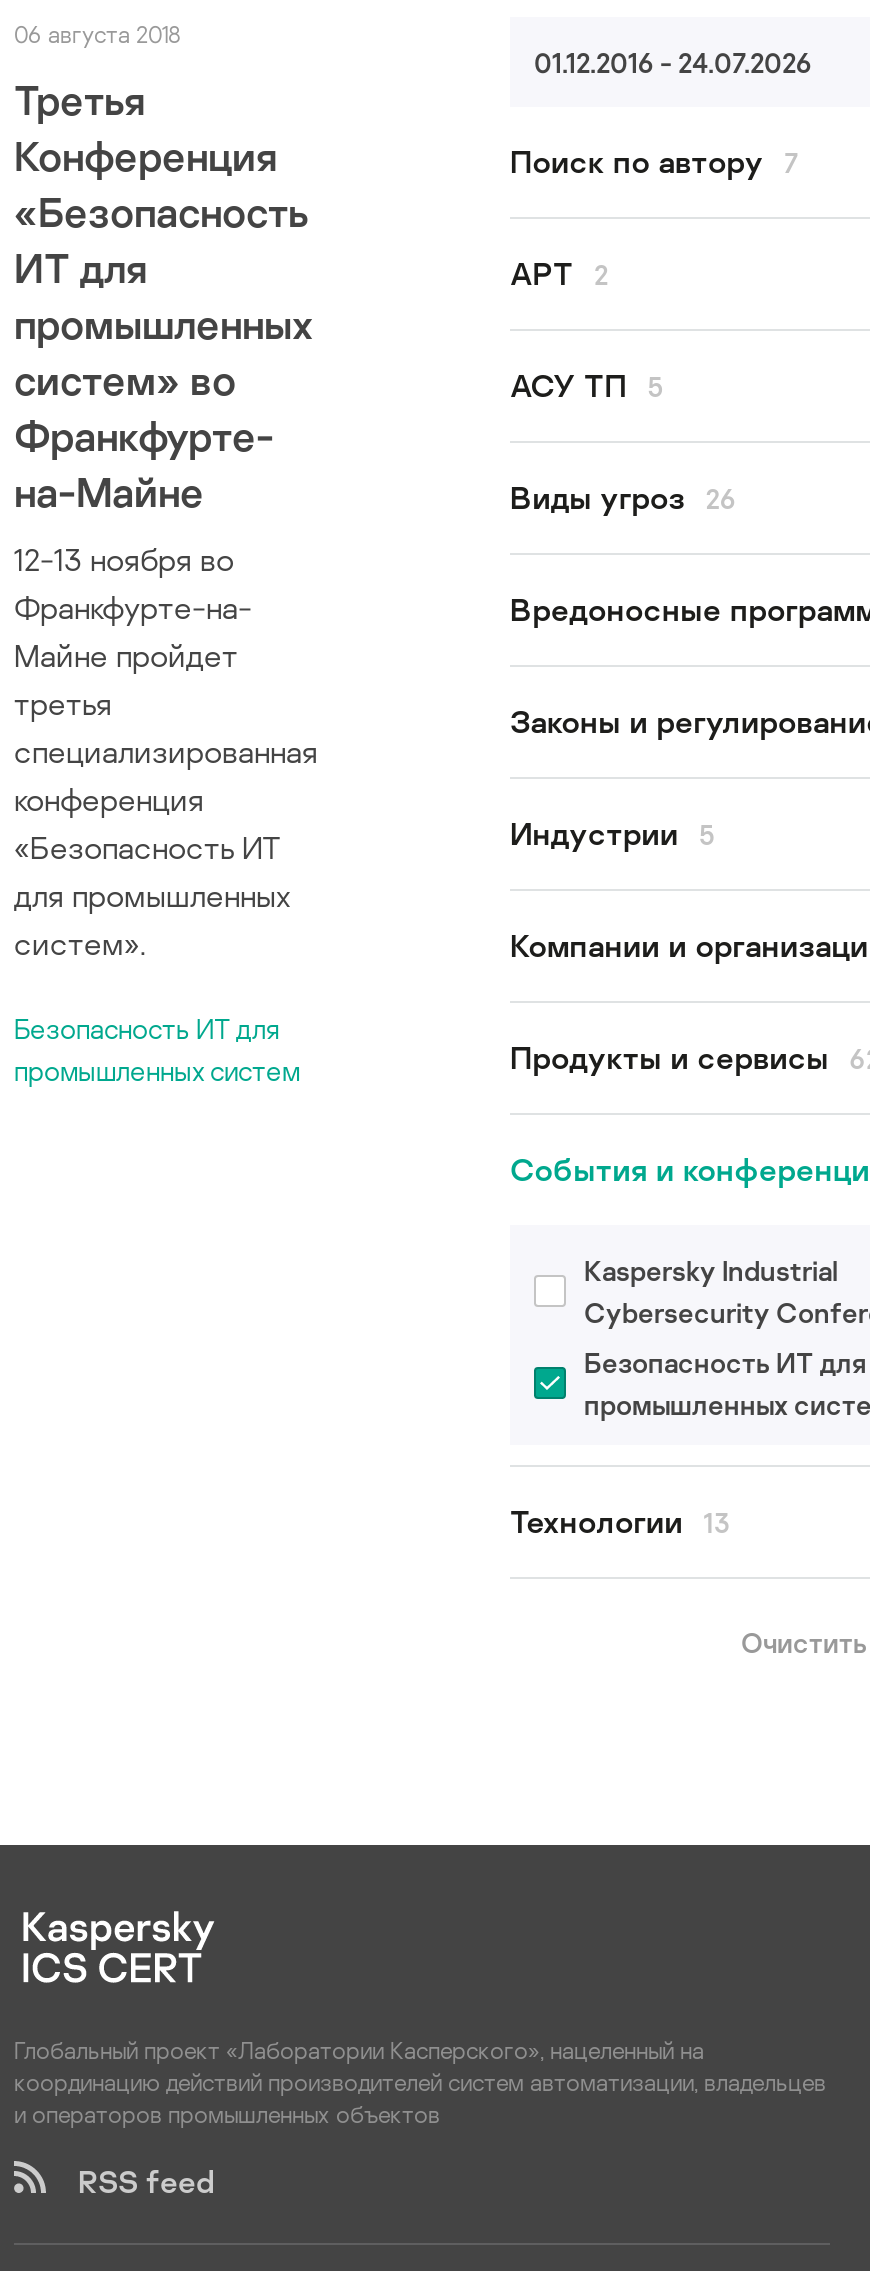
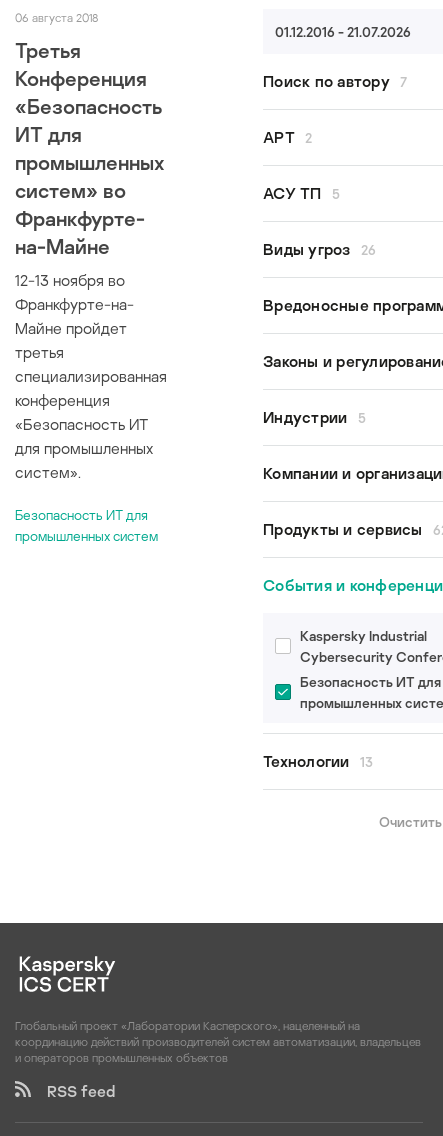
[534,45,812,79] 01.12.2016 - 24.07.2026 -> [275,23,411,40] 01.12.2016 - 21.07.2026

